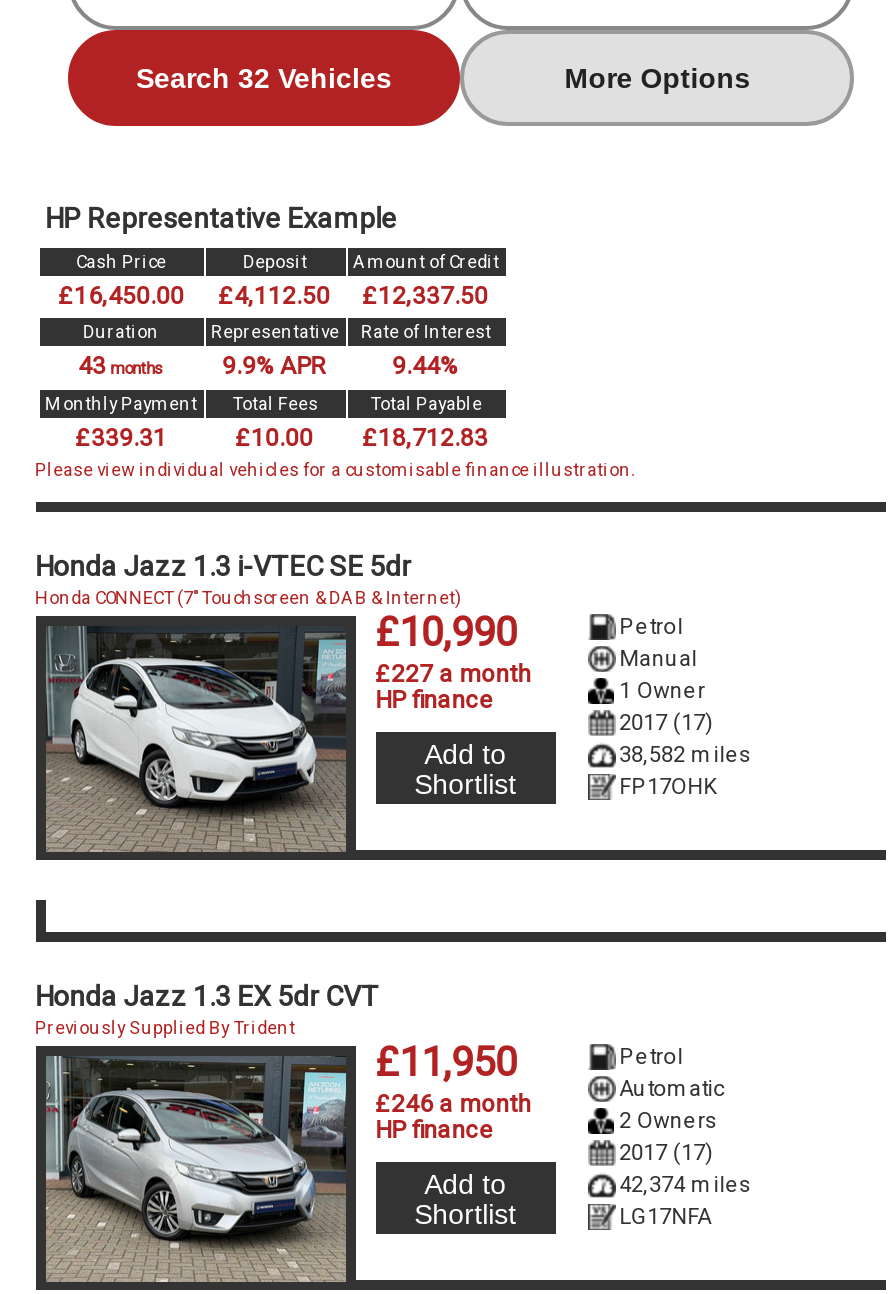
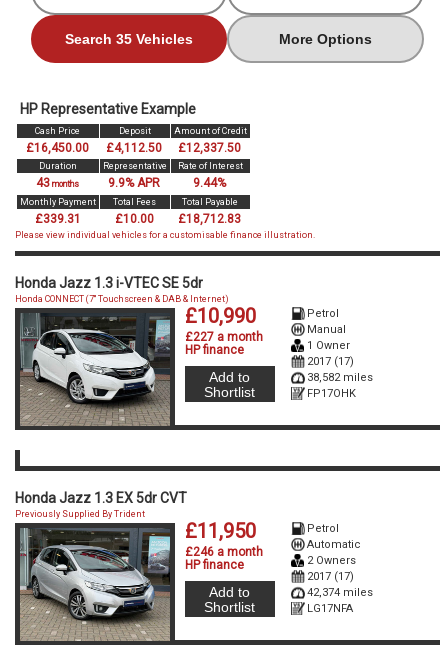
[136,62,392,94] Search 32 Vehicles -> [65,31,193,47] Search 35 Vehicles

